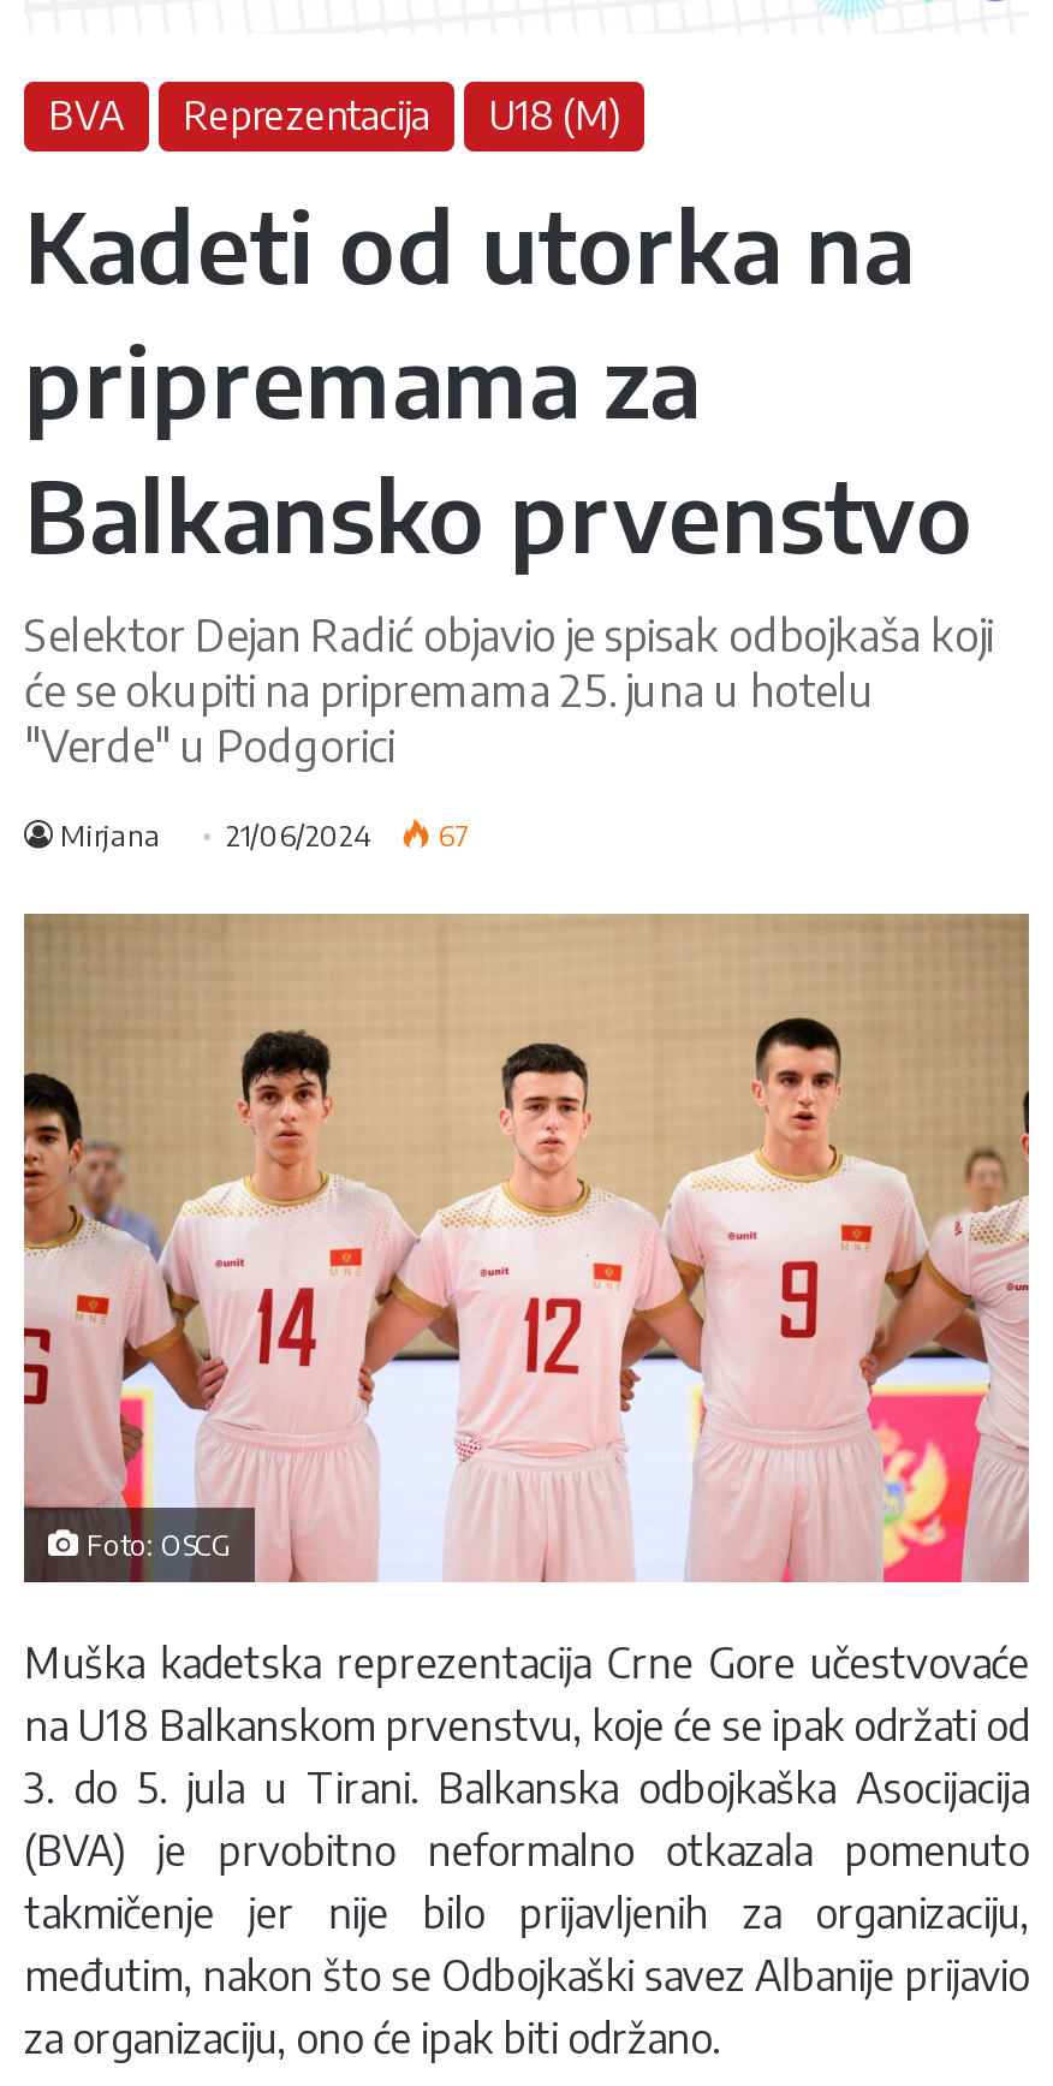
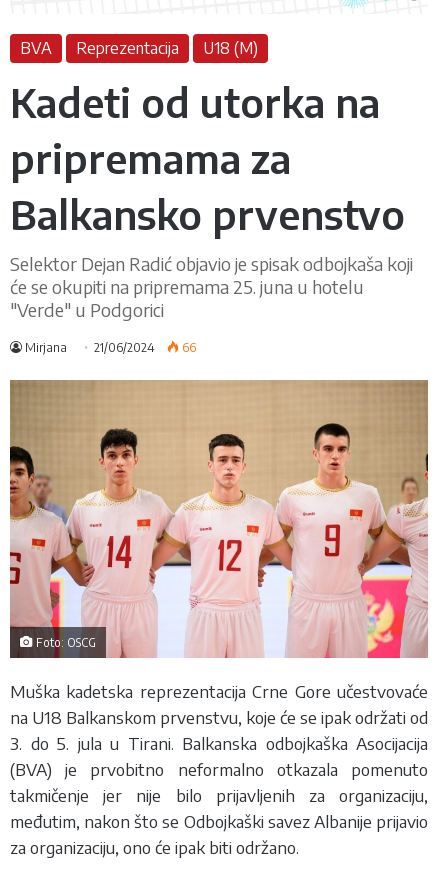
[60,817,469,853] Mirjana 21/06/2024 67 -> [25,340,196,355] Mirjana 21/06/2024 66

